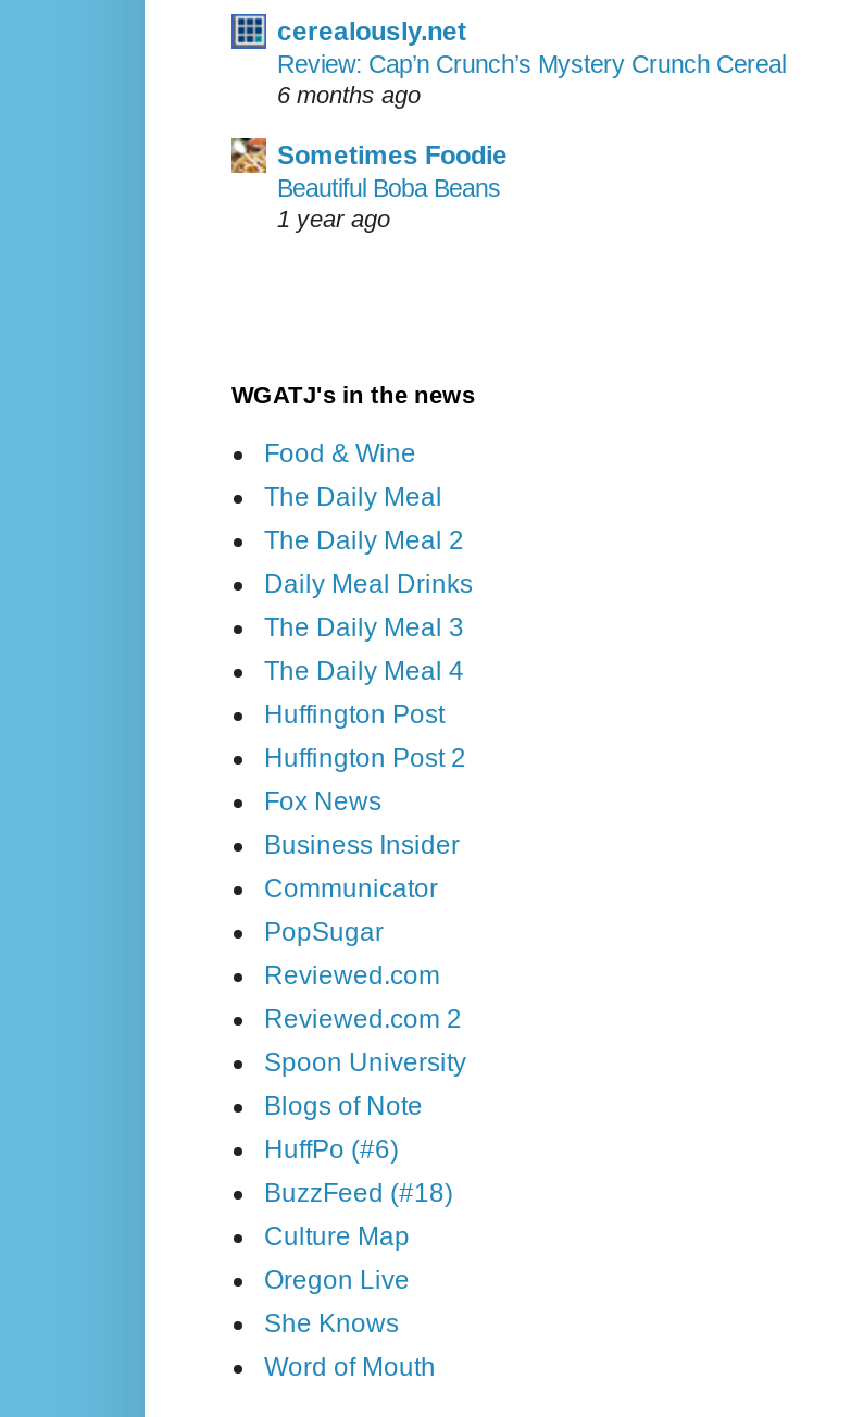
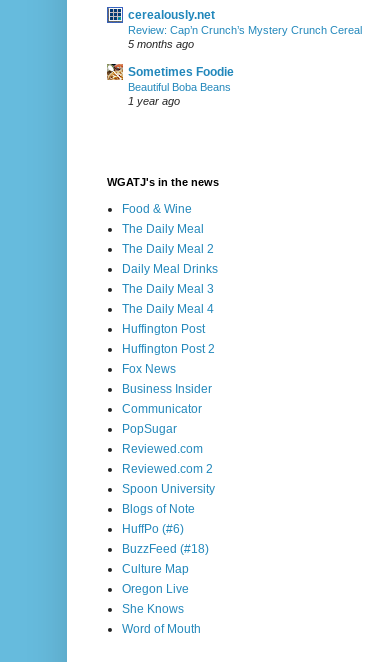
[277,82,421,108] 6 months ago -> [128,38,194,50] 5 months ago

